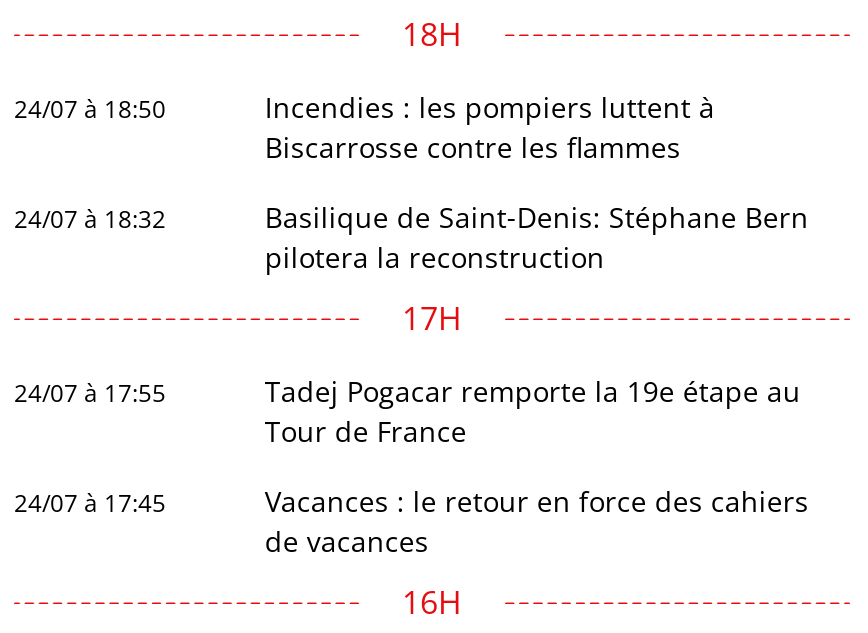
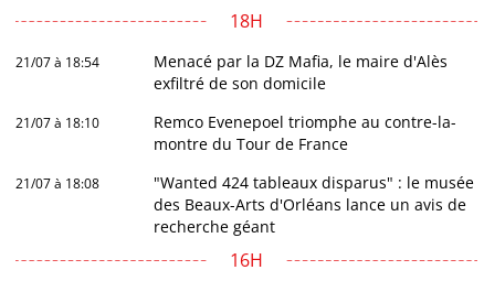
[14,87,809,559] 24/07 à 18:50 | Incendies : les pompiers luttent à | Biscarrosse contre les flammes | 24/07 à 18:32 | Basilique de Saint-Denis: Stéphane Bern | pilotera la reconstruction | 17H | 24/07 à 17:55 | Tadej Pogacar remporte la 19e étape au | Tour de France | 24/07 à 17:45 | Vacances : le retour en force des cahiers | de vacances -> [15,50,474,237] 21/07 à 18:54 | Menacé par la DZ Mafia, le maire d'Alès | exfiltré de son domicile | 21/07 à 18:10 | Remco Evenepoel triomphe au contre-la- | montre du Tour de France | 21/07 à 18:08 | "Wanted 424 tableaux disparus" : le musée | des Beaux-Arts d'Orléans lance un avis de | recherche géant

